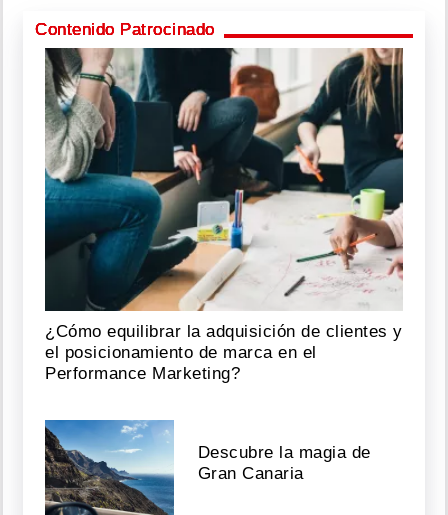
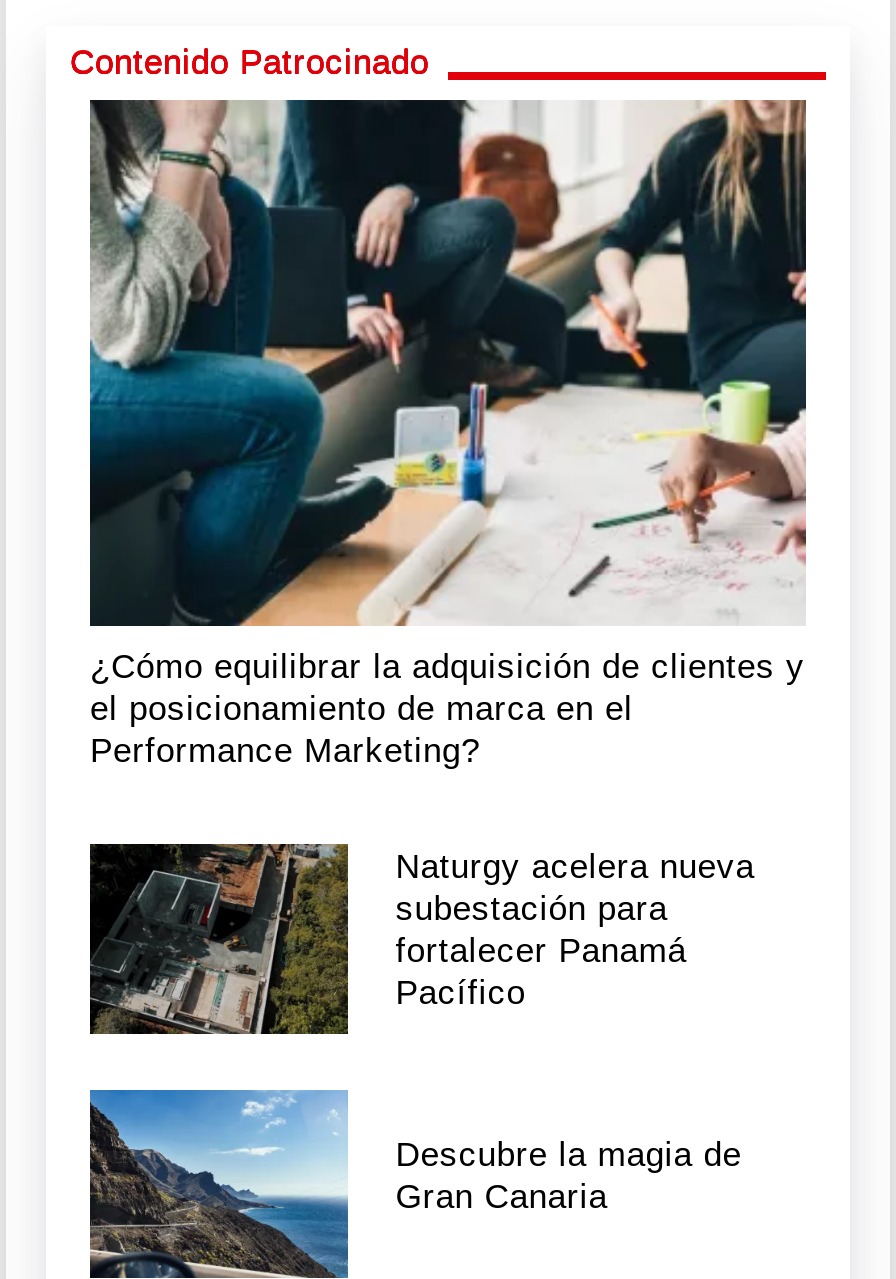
none -> [90,842,755,1038] [image] | Naturgy acelera nueva | subestación para | fortalecer Panamá | Pacífico

